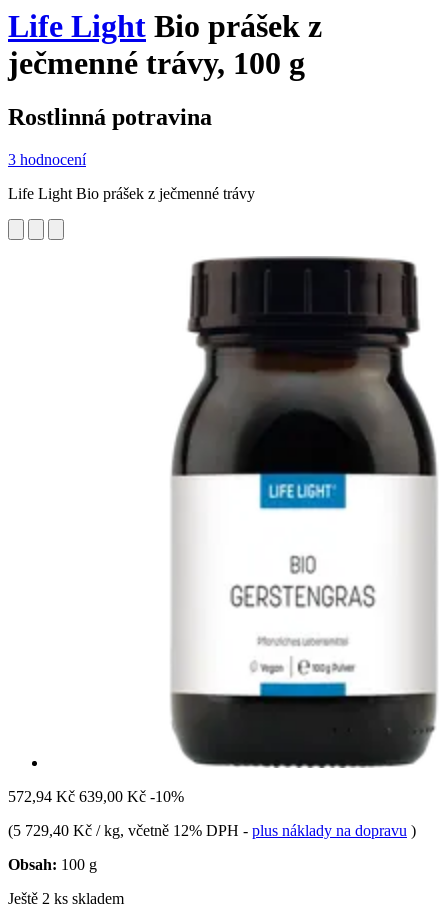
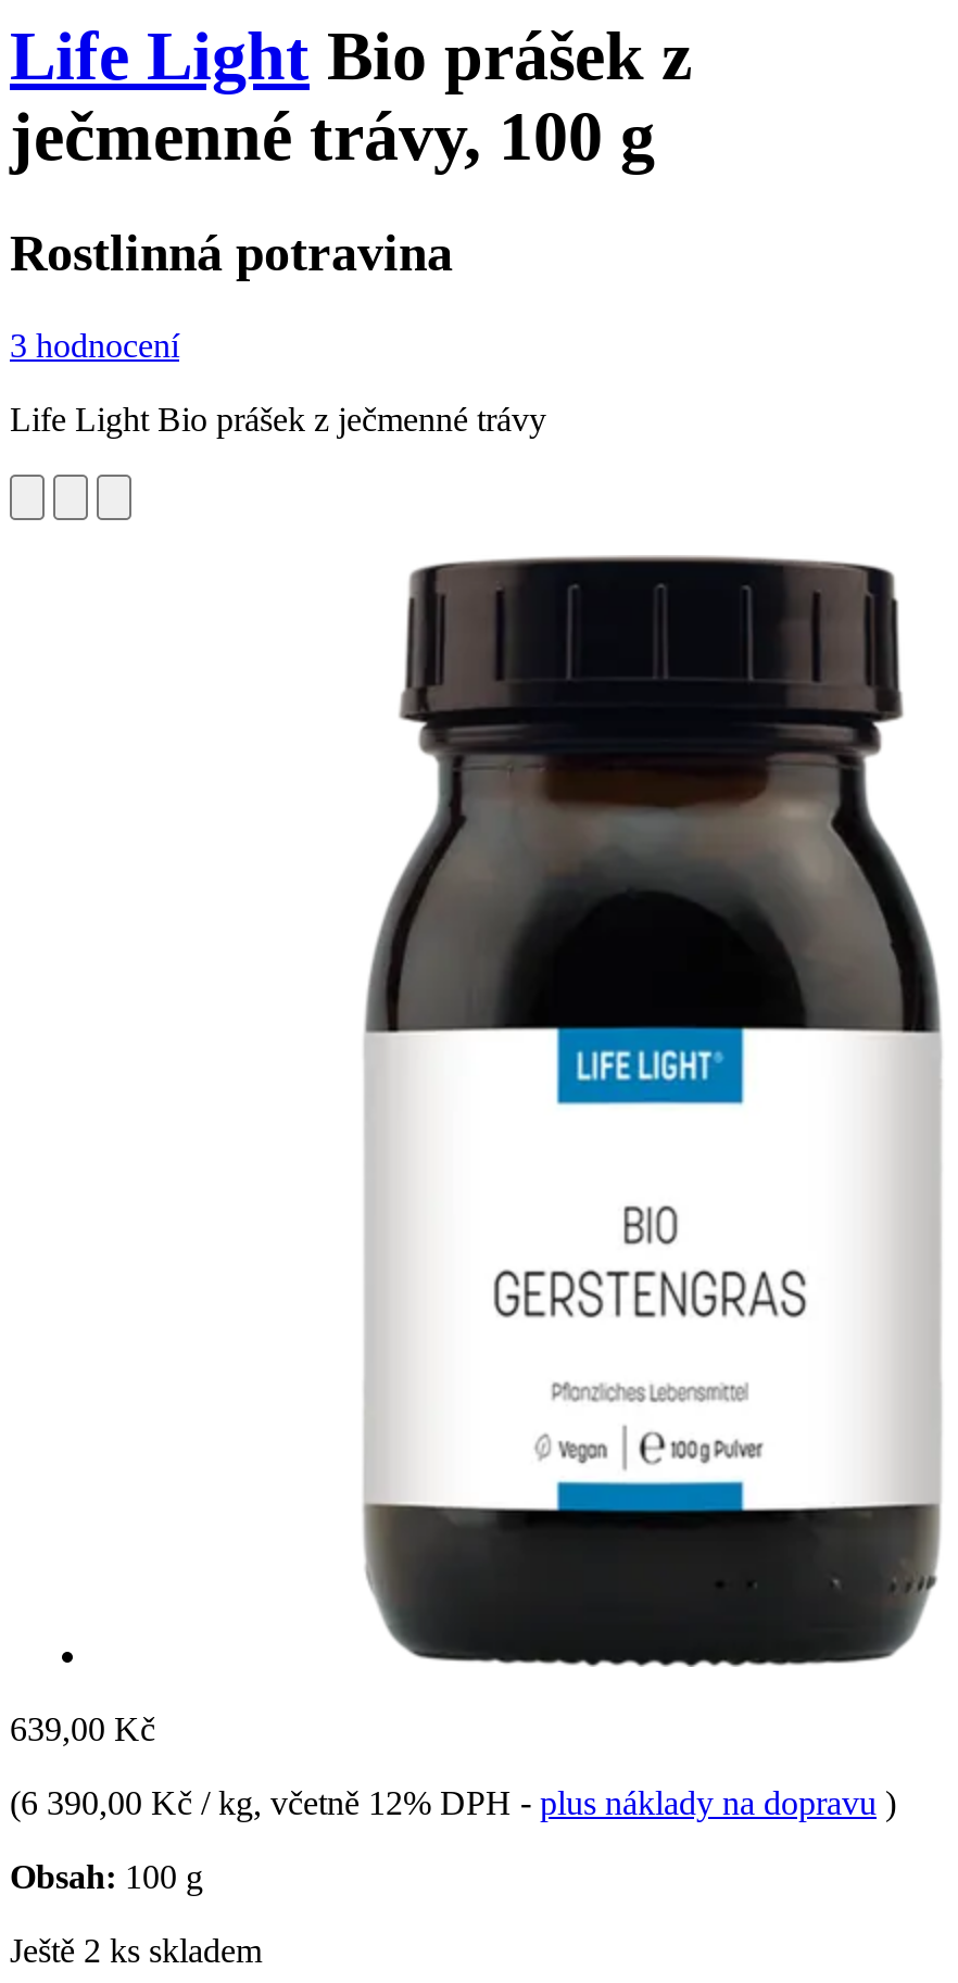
[8,788,184,805] 572,94 Kč 639,00 Kč -10% -> [10,1710,155,1747] 639,00 Kč
[8,822,416,839] (5 729,40 Kč / kg, včetně 12% DPH - plus náklady na dopravu ) -> [10,1784,896,1821] (6 390,00 Kč / kg, včetně 12% DPH - plus náklady na dopravu )

